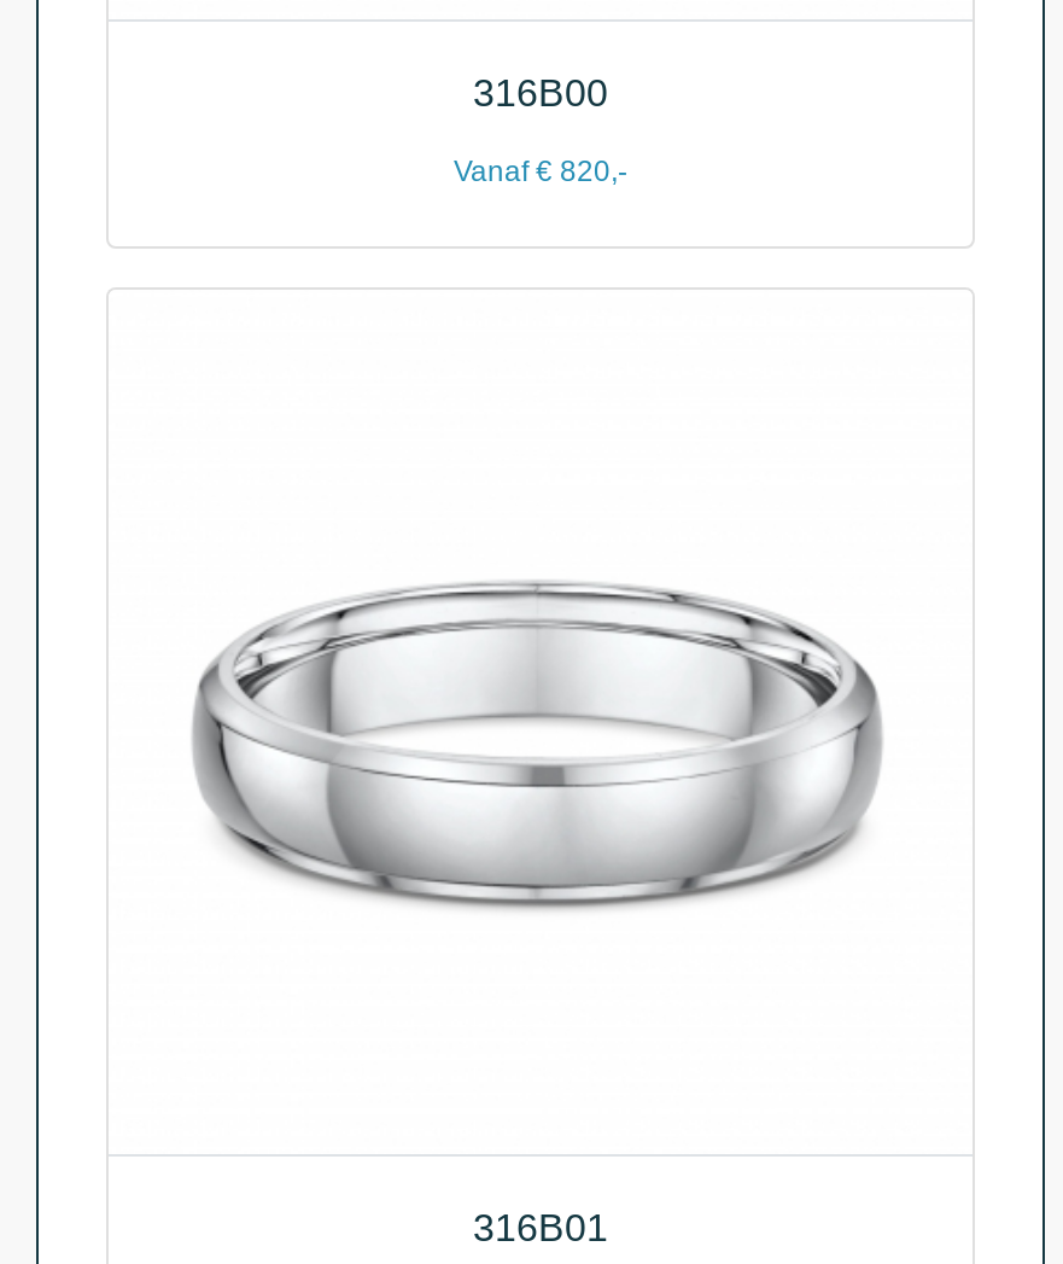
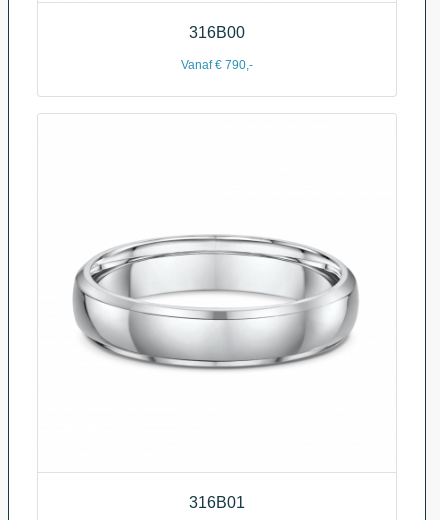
[454,155,627,188] Vanaf € 820,- -> [181,58,253,72] Vanaf € 790,-

